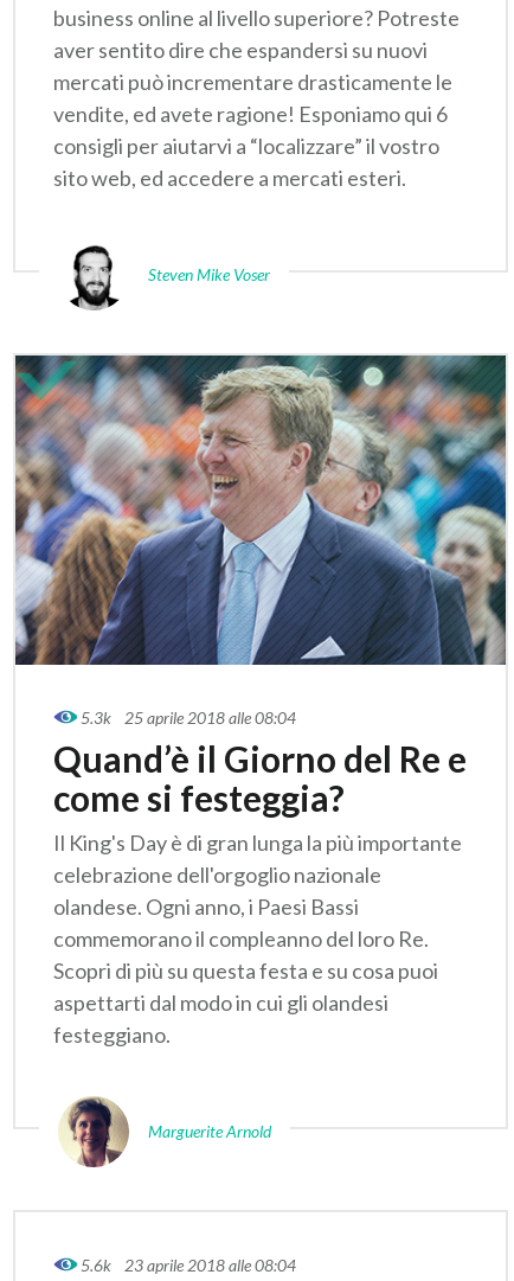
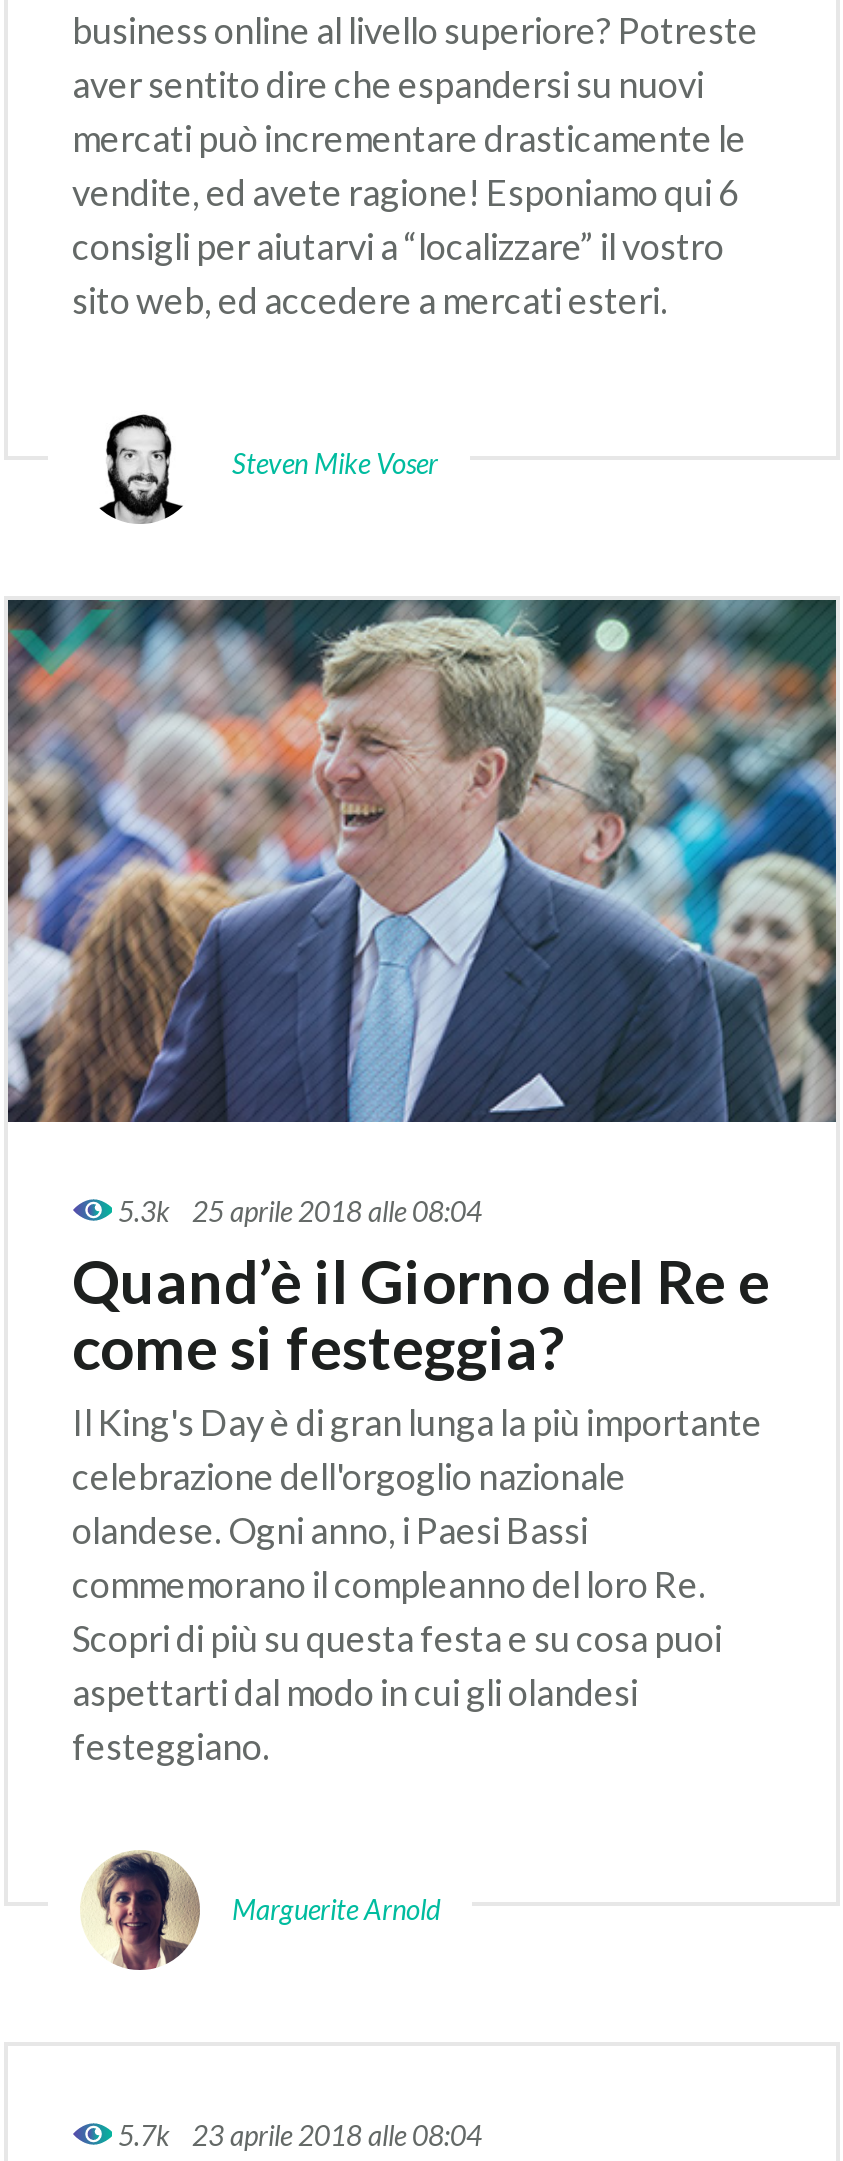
[81,1255,296,1275] 5.6k 23 aprile 2018 alle 08:04 -> [118,2117,482,2151] 5.7k 23 aprile 2018 alle 08:04

